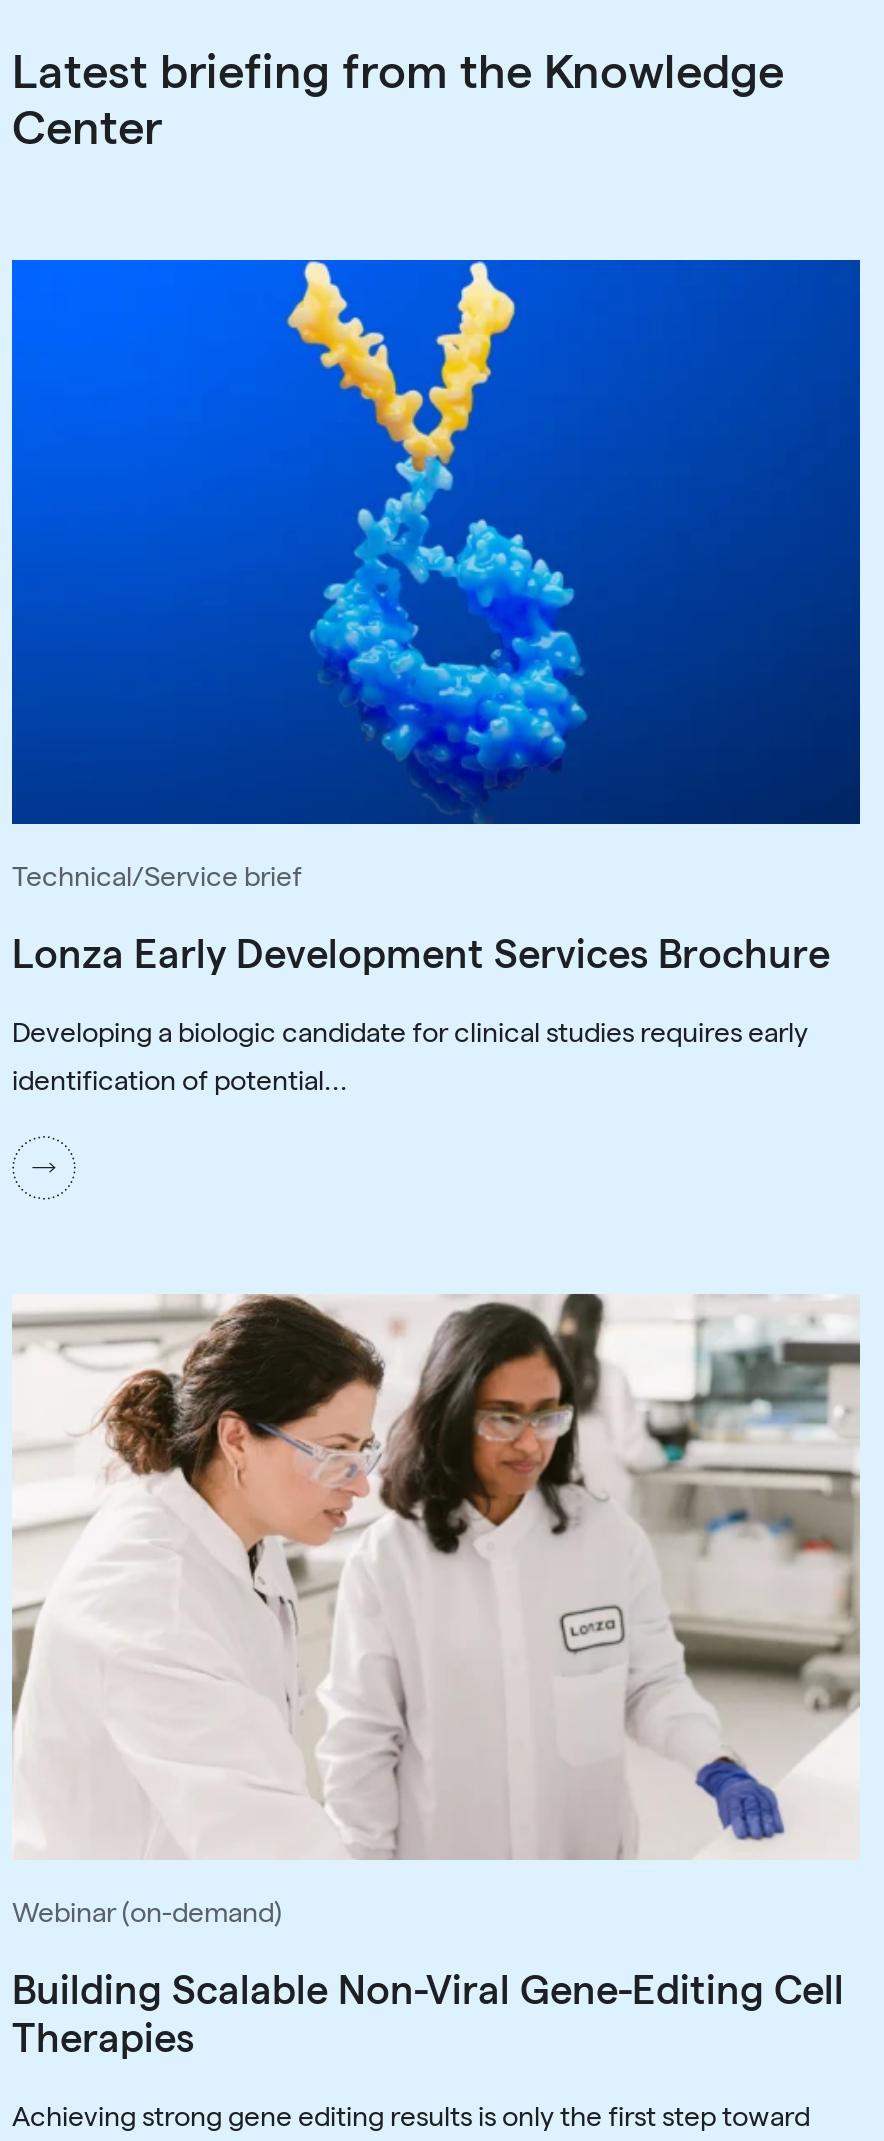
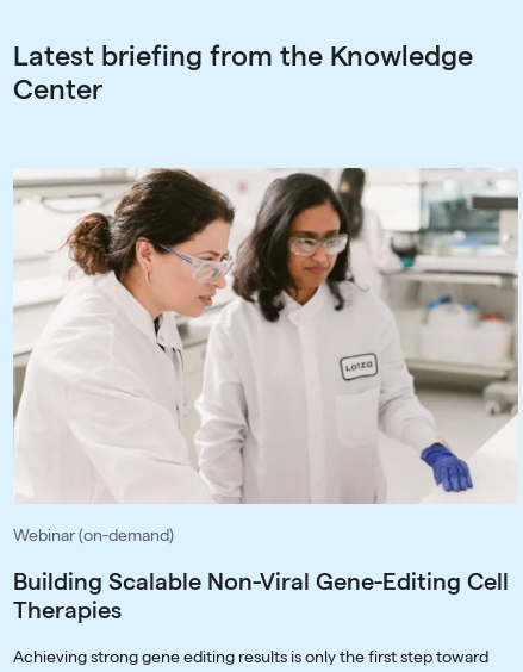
[10,258,862,1099] [image] | Technical/Service brief | Lonza Early Development Services Brochure | Developing a biologic candidate for clinical studies requires early | identification of potential... -> none

